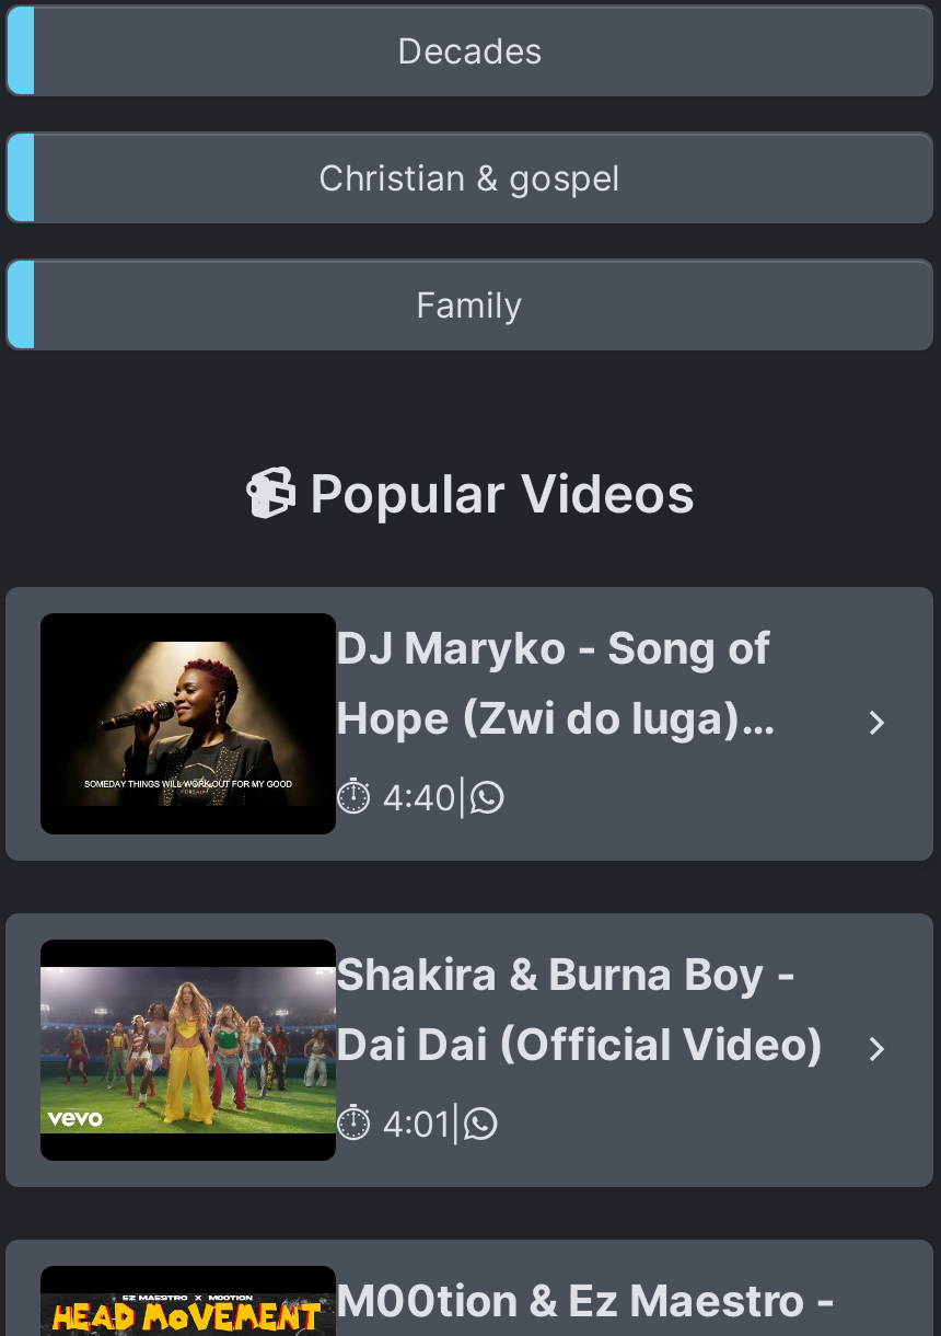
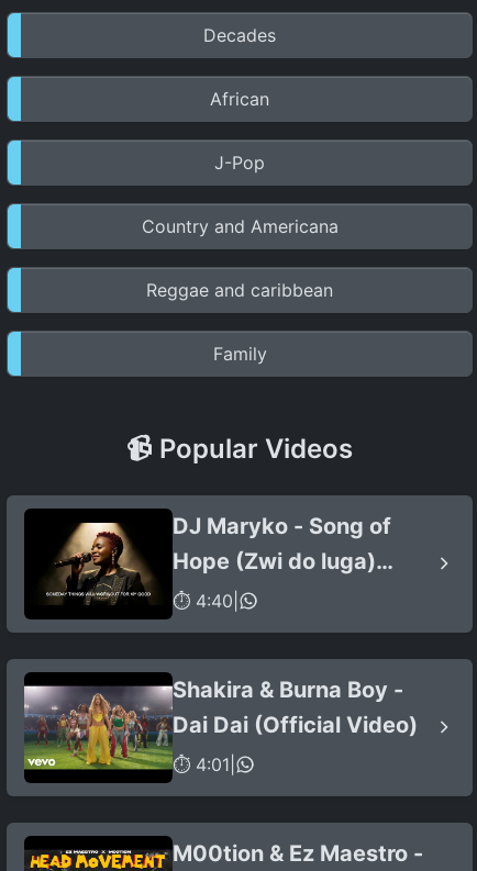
[318,155,620,199] Christian & gospel -> [141,88,338,301] African | J-Pop | Country and Americana | Reggae and caribbean

